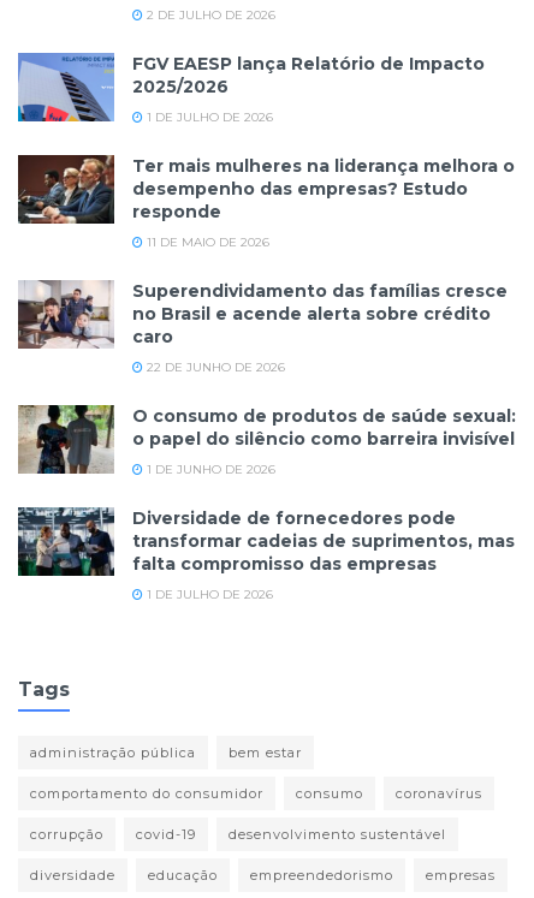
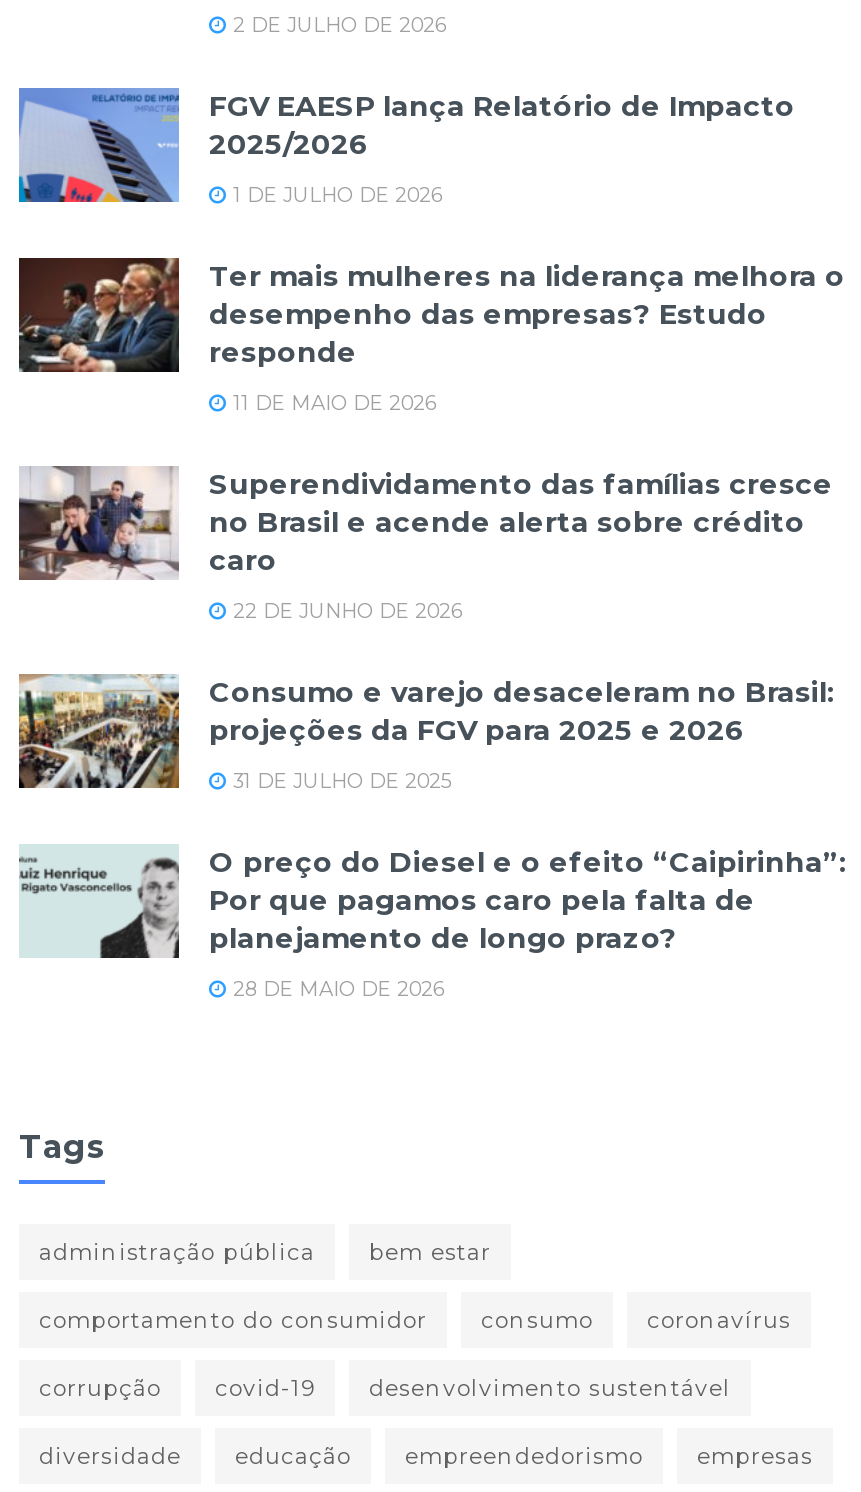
[17,404,516,474] [image] | O consumo de produtos de saúde sexual: | o papel do silêncio como barreira invisível -> [17,674,835,790] [image] | Consumo e varejo desaceleram no Brasil: | projeções da FGV para 2025 e 2026
[143,462,275,477] 1 DE JUNHO DE 2026 -> [227,768,451,794] 31 DE JULHO DE 2025
[17,506,515,577] [image] | Diversidade de fornecedores pode | transformar cadeias de suprimentos, mas | falta compromisso das empresas -> [19,844,847,958] [image] | O preço do Diesel e o efeito “Caipirinha”: | Por que pagamos caro pela falta de | planejamento de longo prazo?
[143,587,273,602] 1 DE JULHO DE 2026 -> [227,976,445,1002] 28 DE MAIO DE 2026

